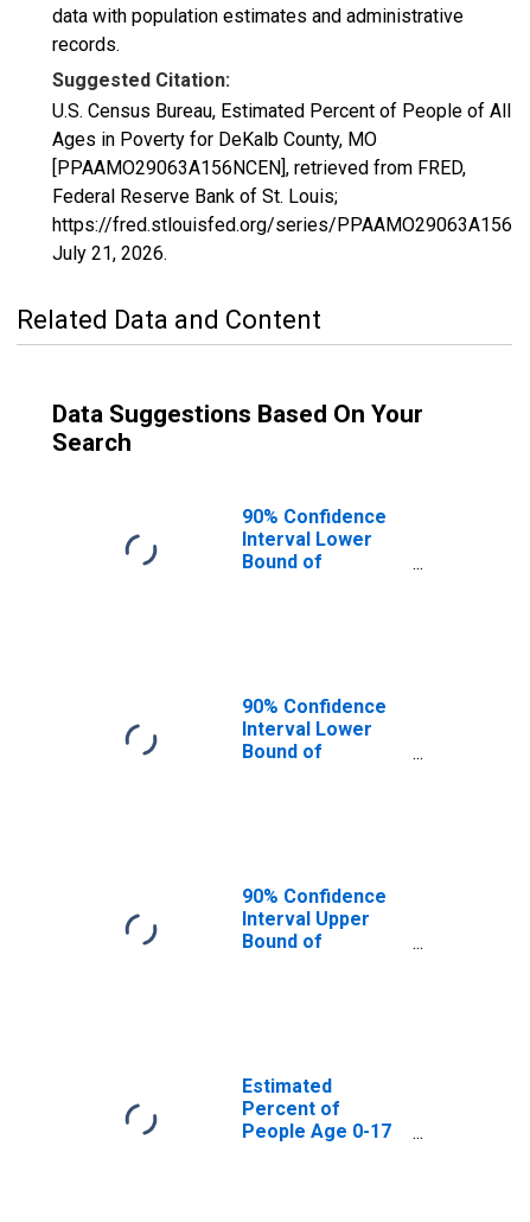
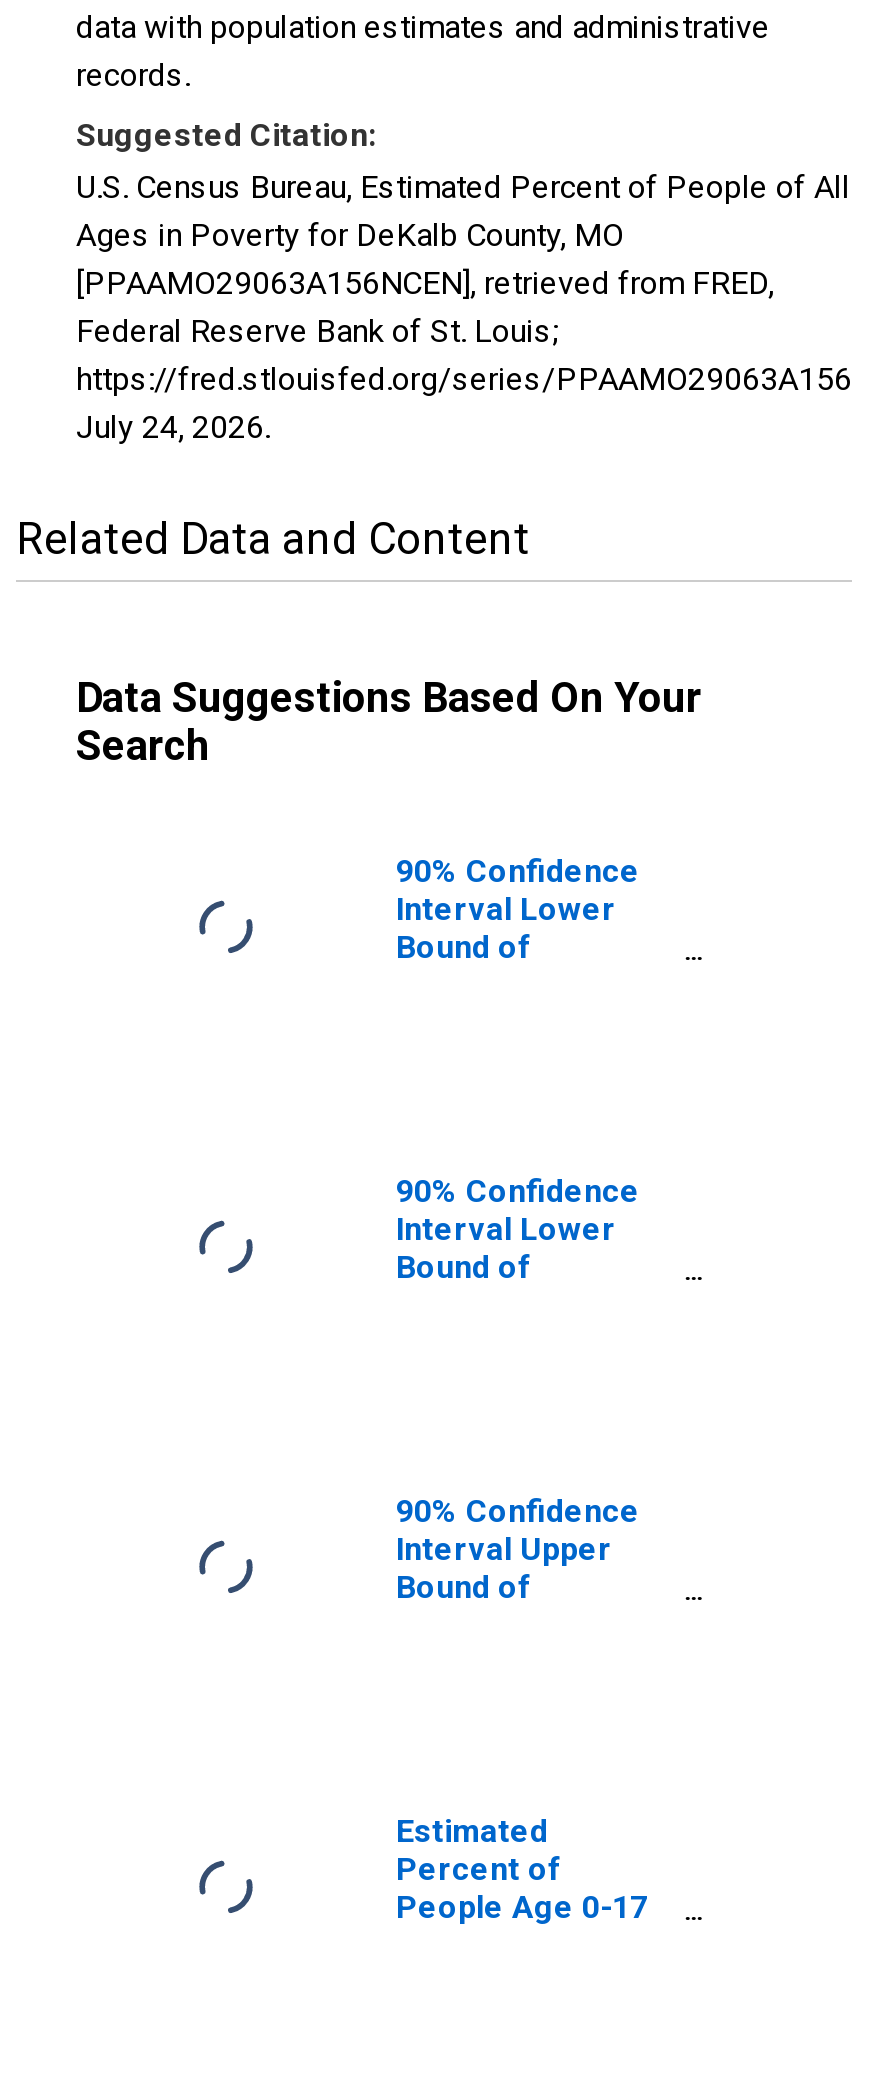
[52,242,167,265] July 21, 2026. -> [76,408,270,446] July 24, 2026.

